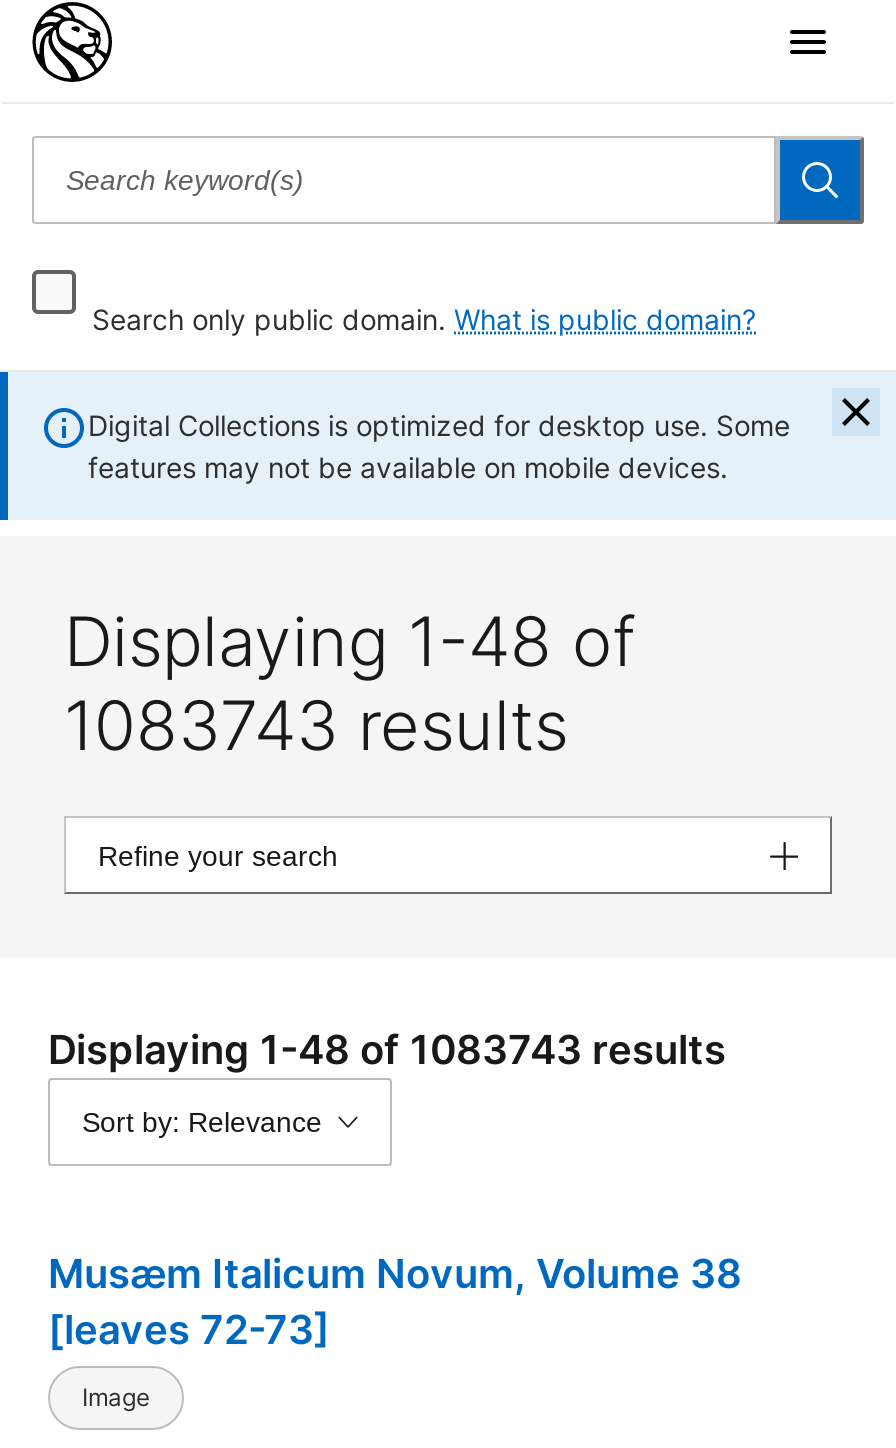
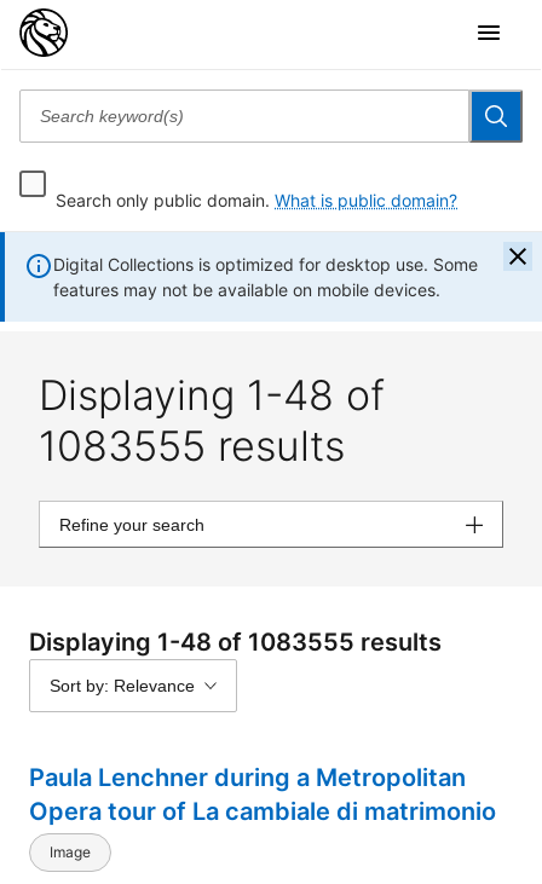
[64,684,568,766] 1083743 results -> [39,421,345,470] 1083555 results
[48,1026,726,1074] Displaying 1-48 of 1083743 results -> [29,628,442,657] Displaying 1-48 of 1083555 results
[48,1250,742,1354] Musæm Italicum Novum, Volume 38 | [leaves 72-73] -> [29,763,496,826] Paula Lenchner during a Metropolitan | Opera tour of La cambiale di matrimonio

